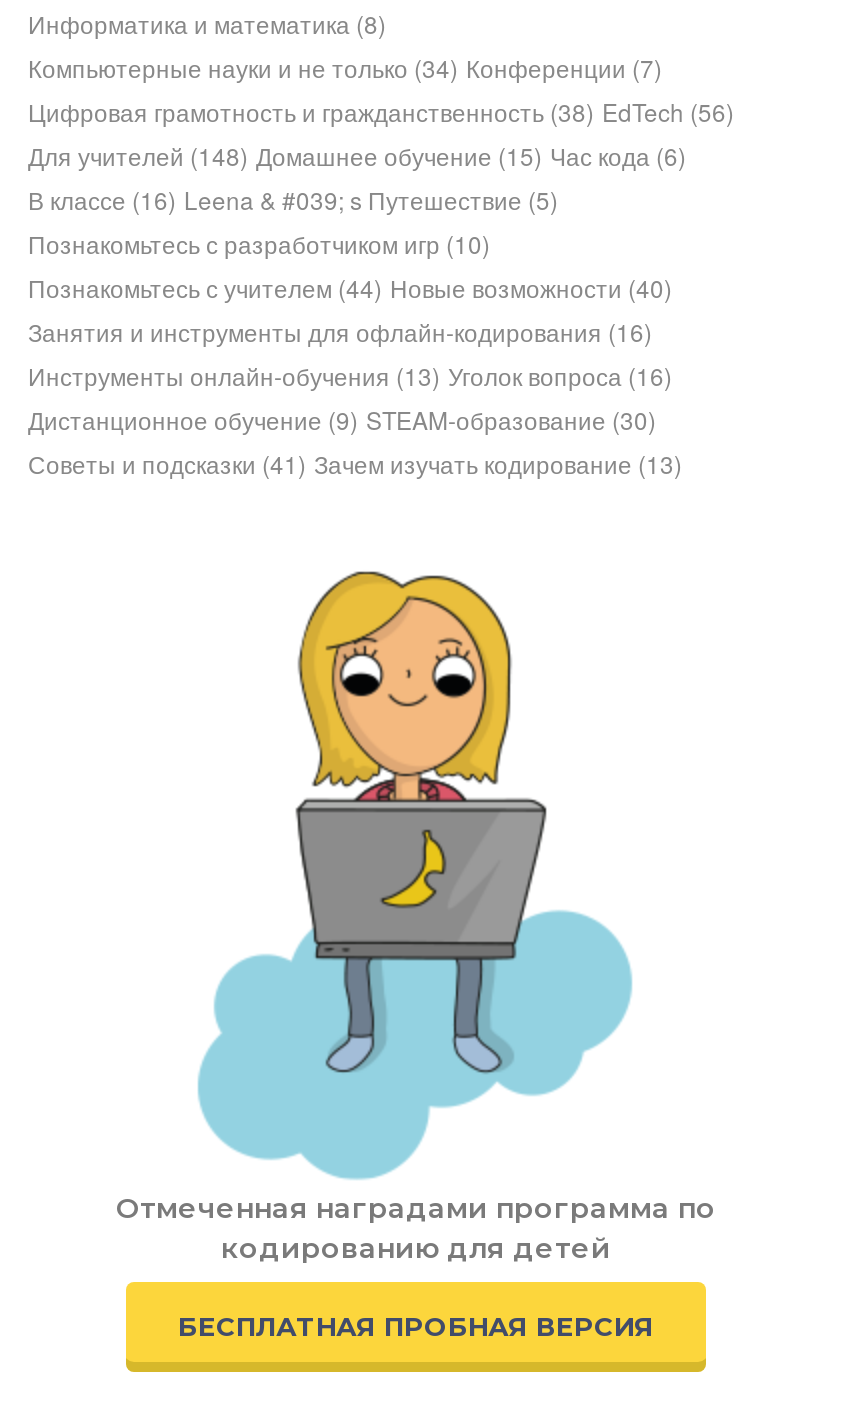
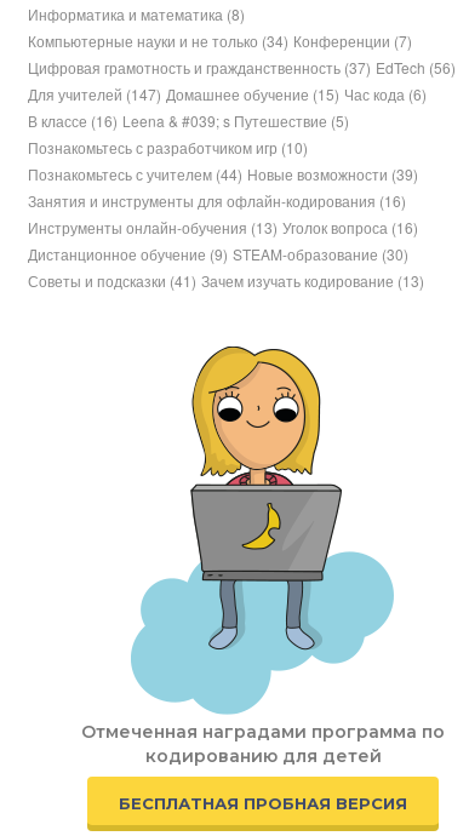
[28,94,734,128] Цифровая грамотность и гражданственность (38) EdTech (56) -> [28,57,456,78] Цифровая грамотность и гражданственность (37) EdTech (56)
[28,138,686,172] Для учителей (148) Домашнее обучение (15) Час кода (6) -> [28,84,427,104] Для учителей (147) Домашнее обучение (15) Час кода (6)
[28,270,672,304] Познакомьтесь с учителем (44) Новые возможности (40) -> [28,164,418,184] Познакомьтесь с учителем (44) Новые возможности (39)

